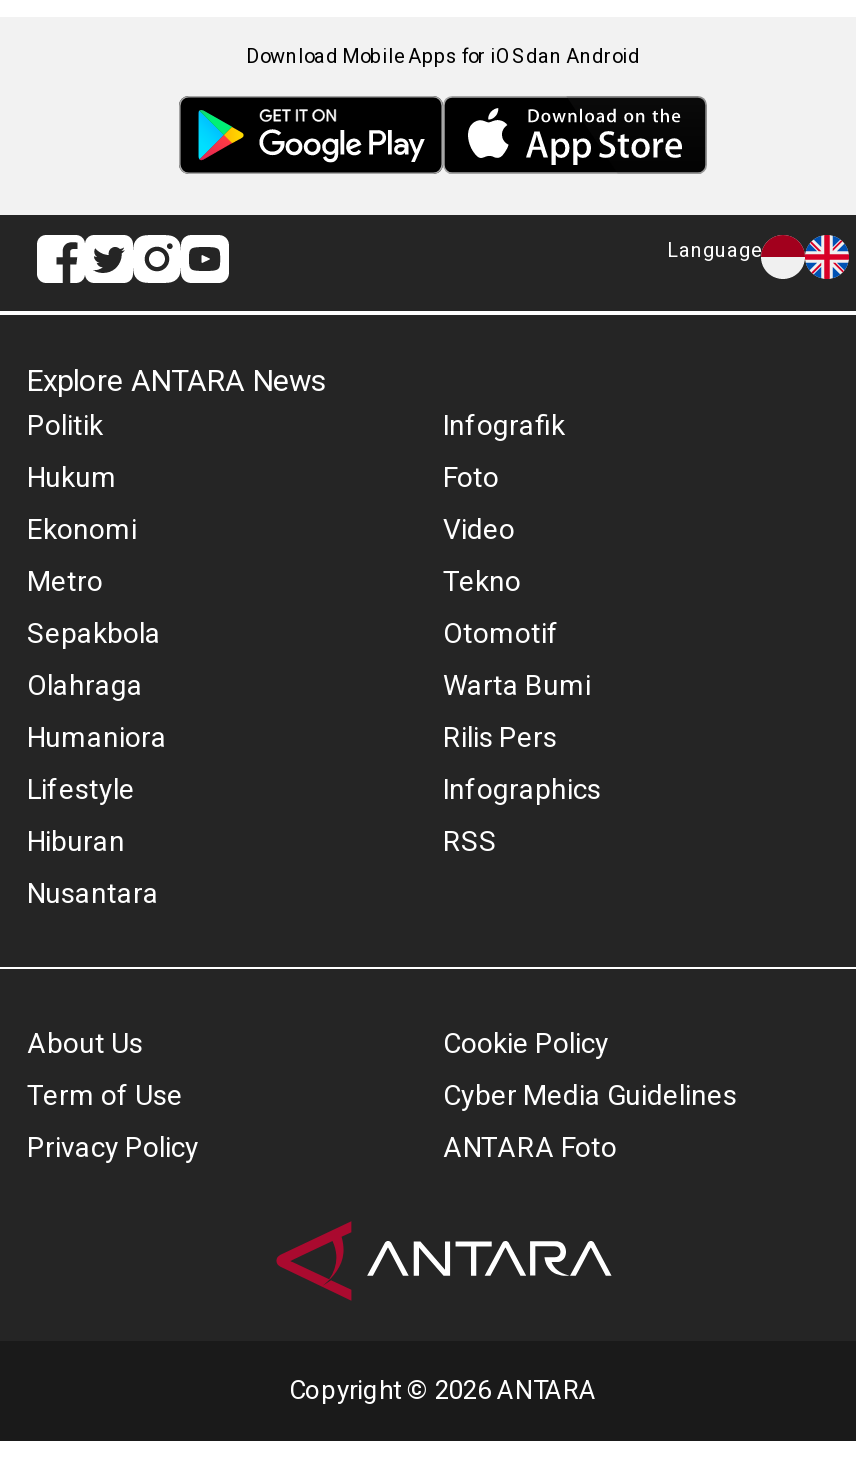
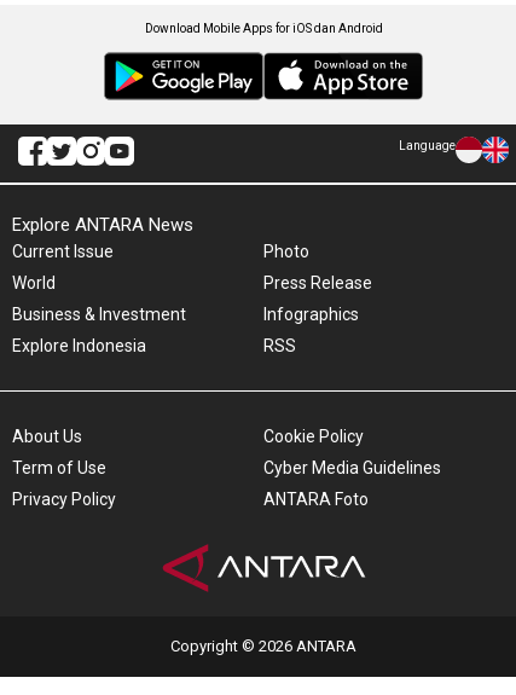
[27,409,167,909] Politik | Hukum | Ekonomi | Metro | Sepakbola | Olahraga | Humaniora | Lifestyle | Hiburan | Nusantara -> [12,242,186,355] Current Issue | World | Business & Investment | Explore Indonesia
[443,409,591,753] Infografik | Foto | Video | Tekno | Otomotif | Warta Bumi | Rilis Pers -> [263,242,372,293] Photo | Press Release

